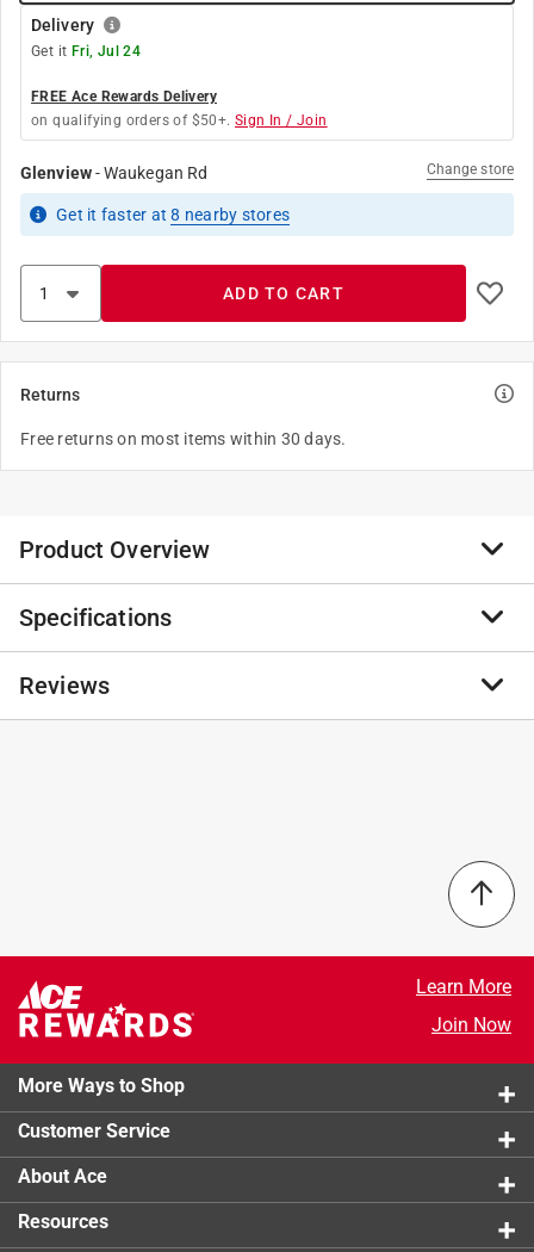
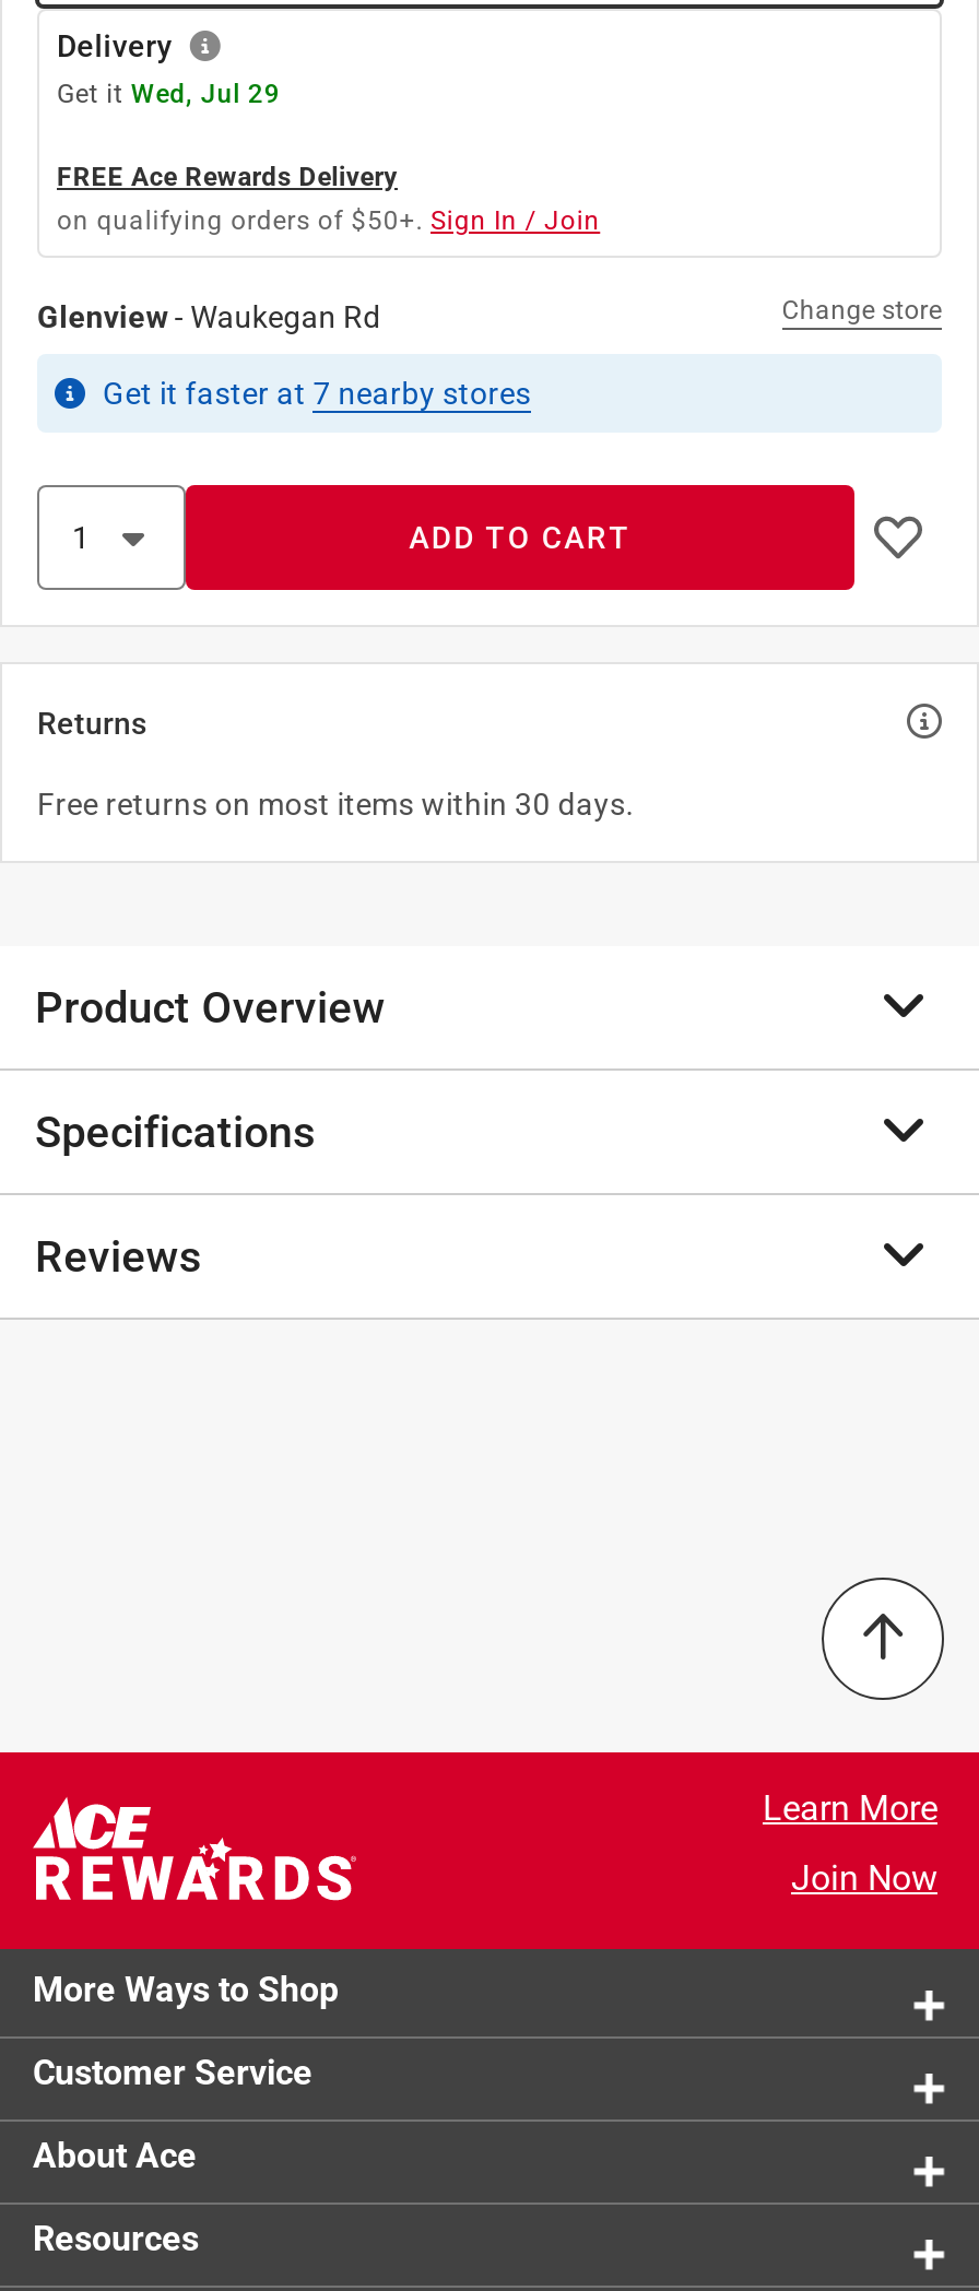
[31,43,141,60] Get it Fri, Jul 24 -> [57,79,280,109] Get it Wed, Jul 29
[56,205,290,224] Get it faster at 8 nearby stores -> [103,376,531,411] Get it faster at 7 nearby stores

